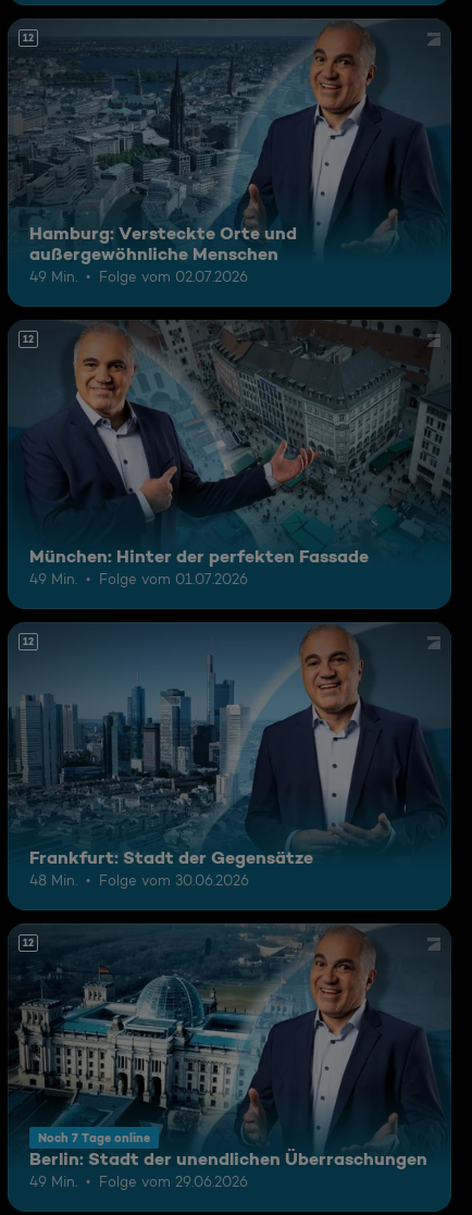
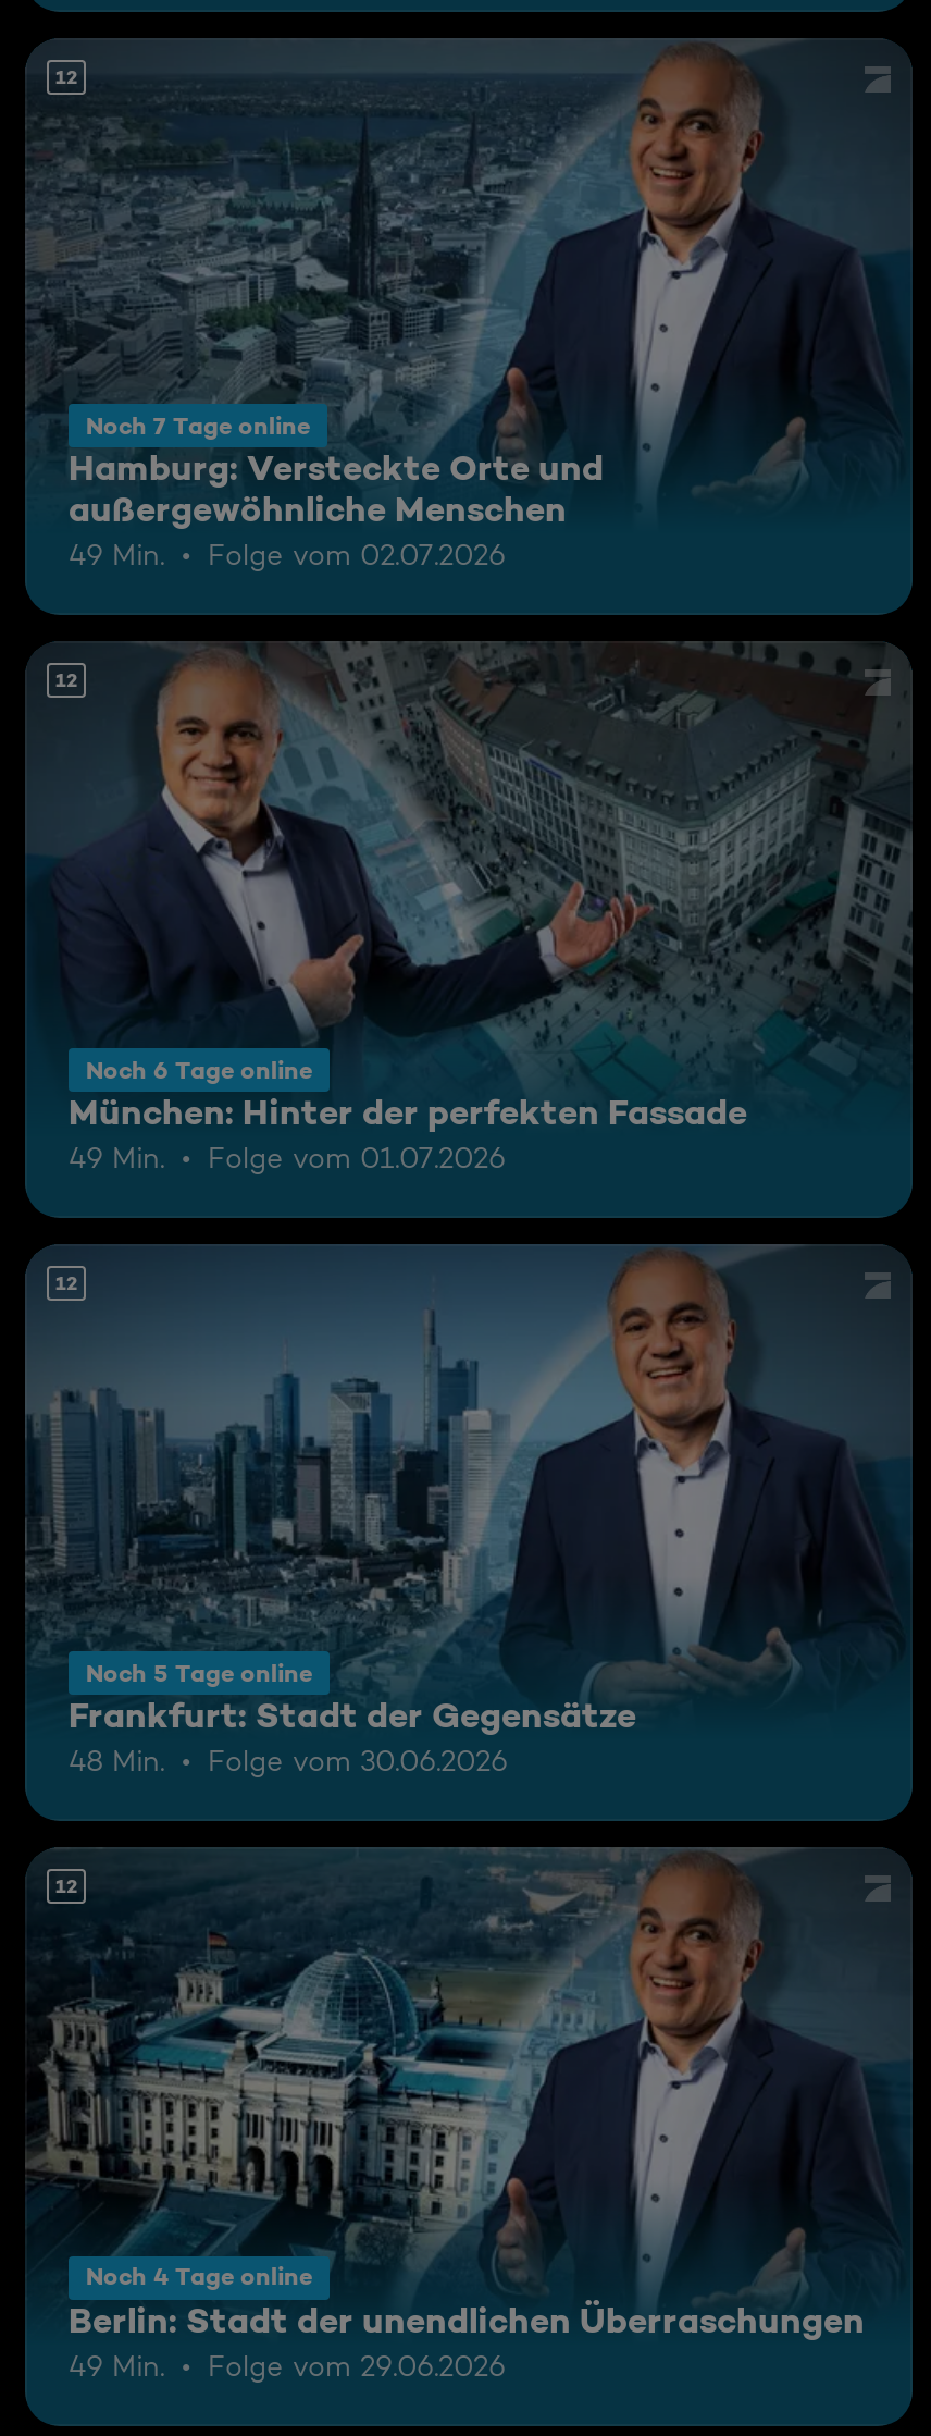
none -> [86,1054,312,1084] Noch 6 Tage online
none -> [86,1657,312,1688] Noch 5 Tage online
none -> [86,2261,312,2291] Noch 4 Tage online
moved [38,1130,150,1145] -> [86,409,310,440]: Noch 7 Tage online

